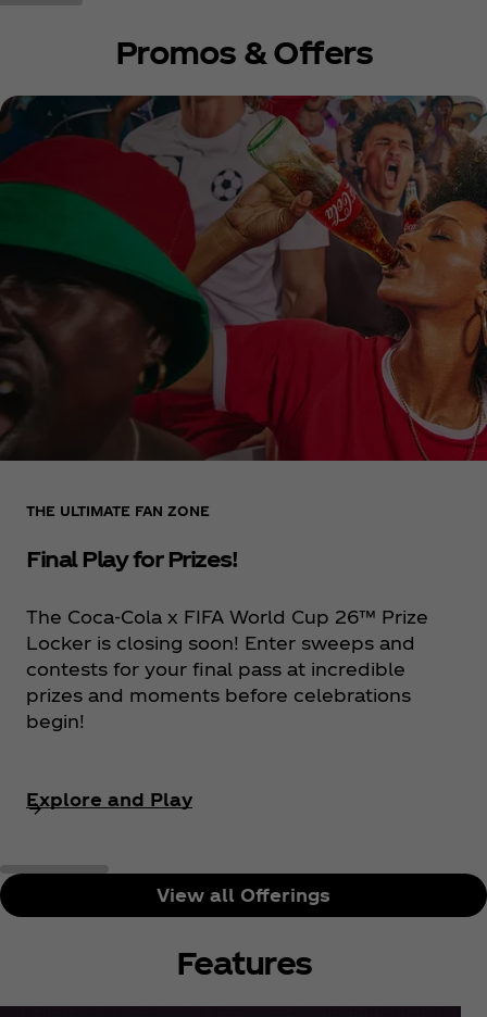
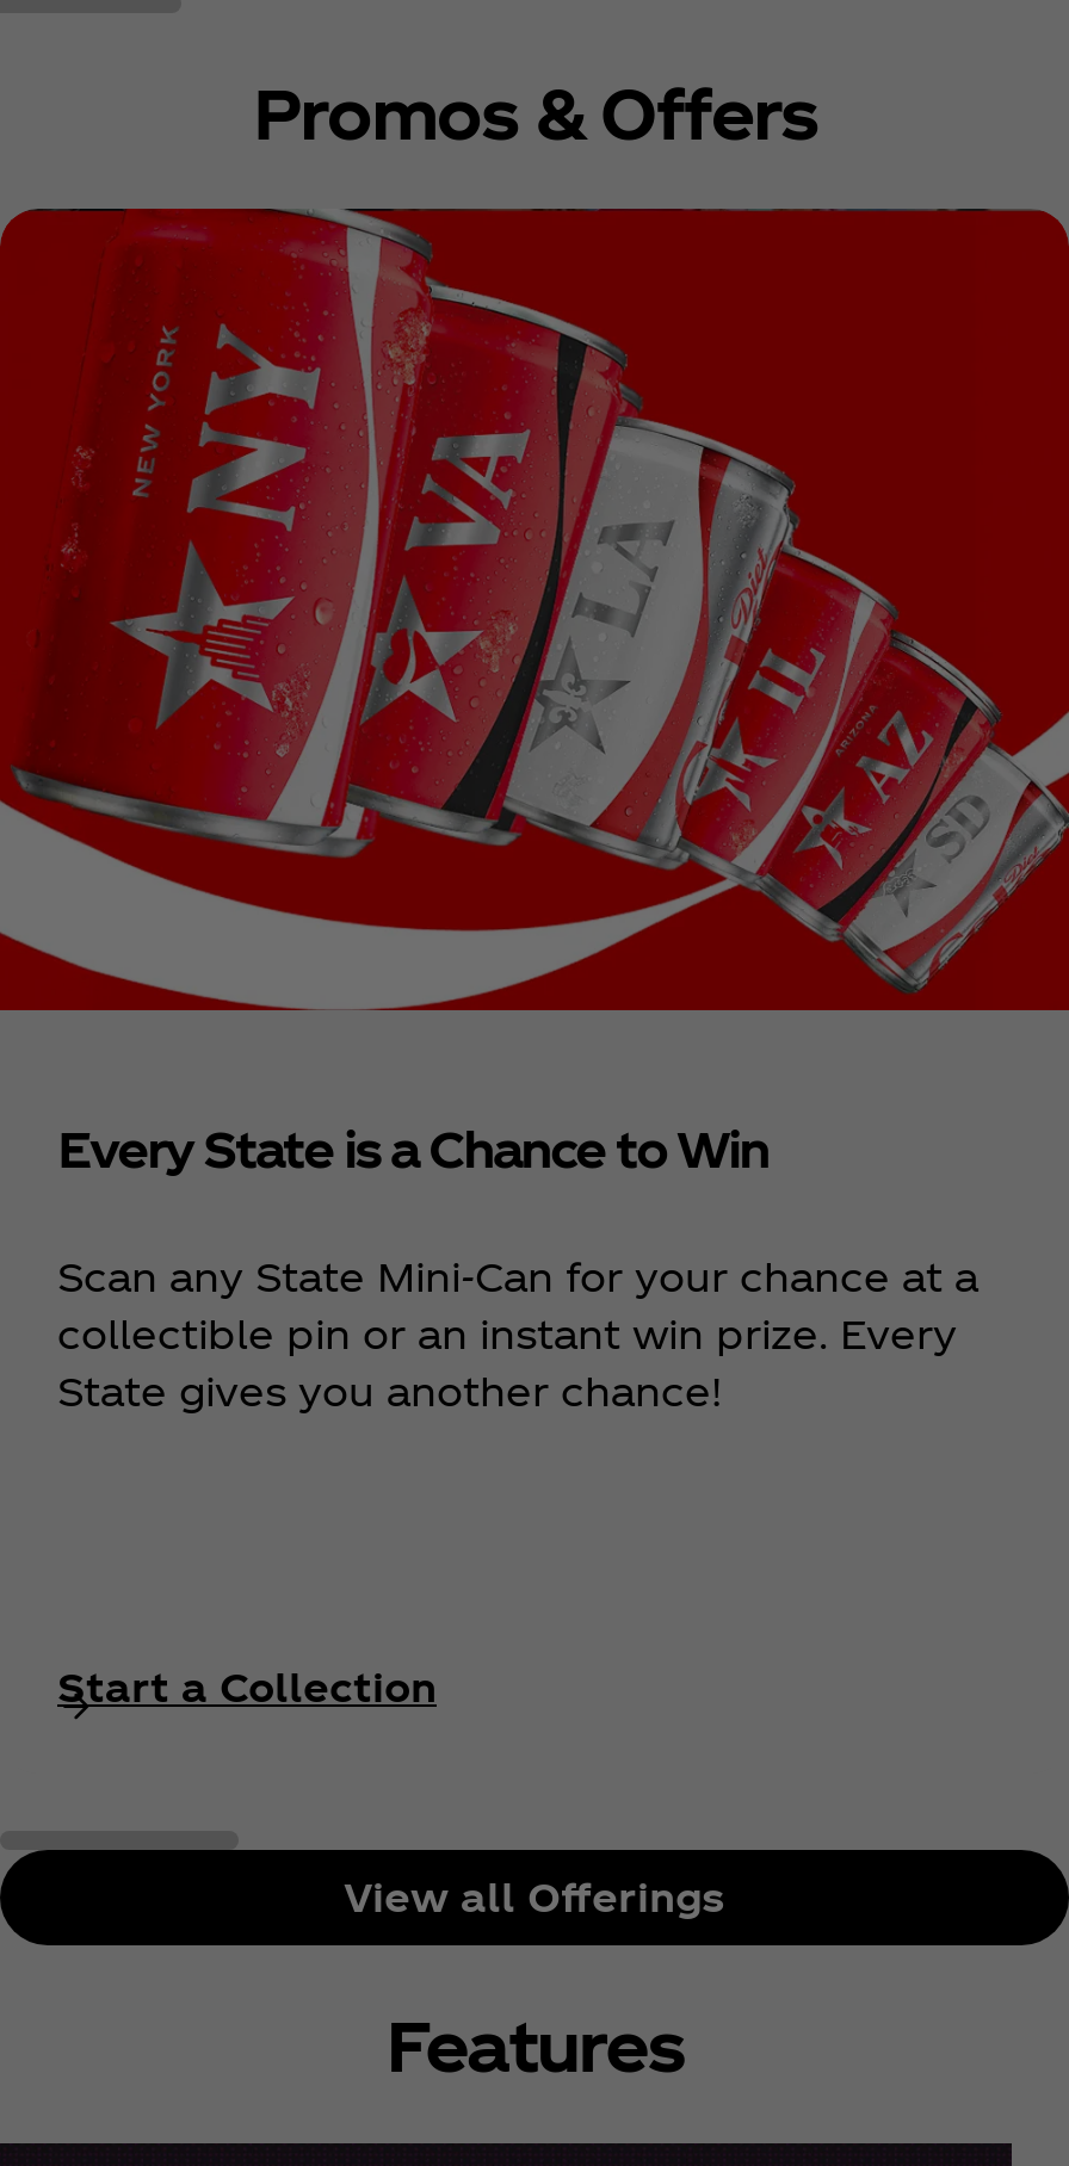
[3,95,484,462] [image] -> [7,205,1062,1014] [image]
[26,503,428,731] THE ULTIMATE FAN ZONE | Final Play for Prizes! | The Coca‑Cola x FIFA World Cup 26™ Prize | Locker is closing soon! Enter sweeps and | contests for your final pass at incredible | prizes and moments before celebrations | begin! -> [57,1120,978,1414] Every State is a Chance to Win | Scan any State Mini-Can for your chance at a | collectible pin or an instant win prize. Every | State gives you another chance!
[26,789,192,809] Explore and Play -> [57,1664,437,1710] Start a Collection

